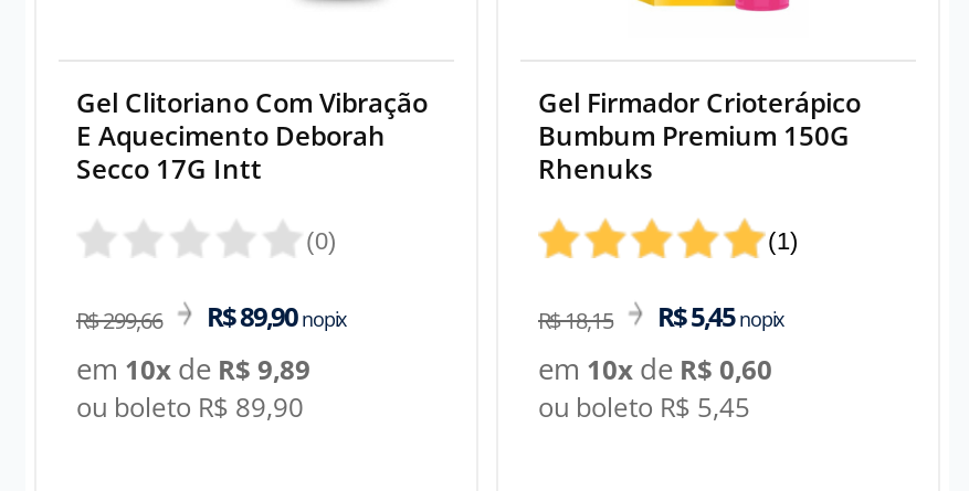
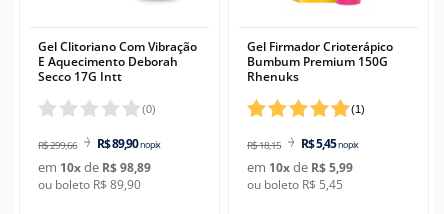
[76,349,310,388] em 10x de R$ 9,89 -> [38,158,151,176] em 10x de R$ 98,89
[538,349,772,388] em 10x de R$ 0,60 -> [247,158,353,176] em 10x de R$ 5,99

